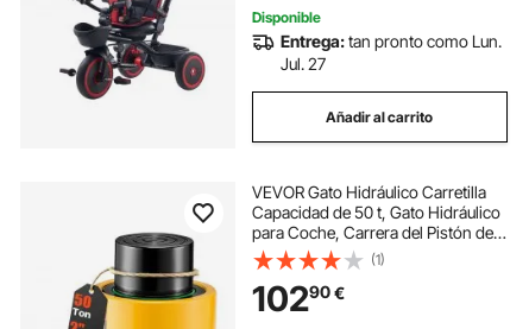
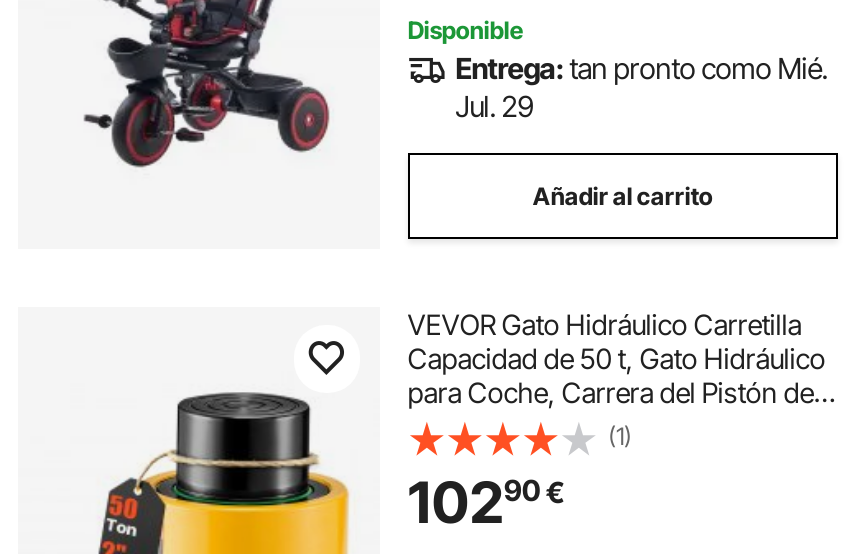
[280,30,501,50] Entrega: tan pronto como Lun. -> [455,51,827,85] Entrega: tan pronto como Mié.
[280,53,325,73] Jul. 27 -> [455,89,533,123] Jul. 29

